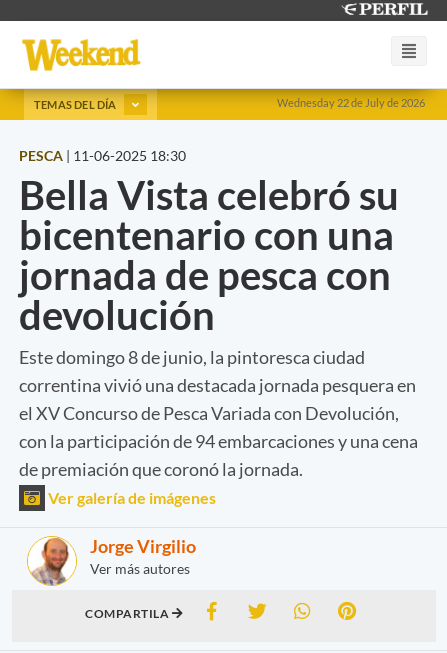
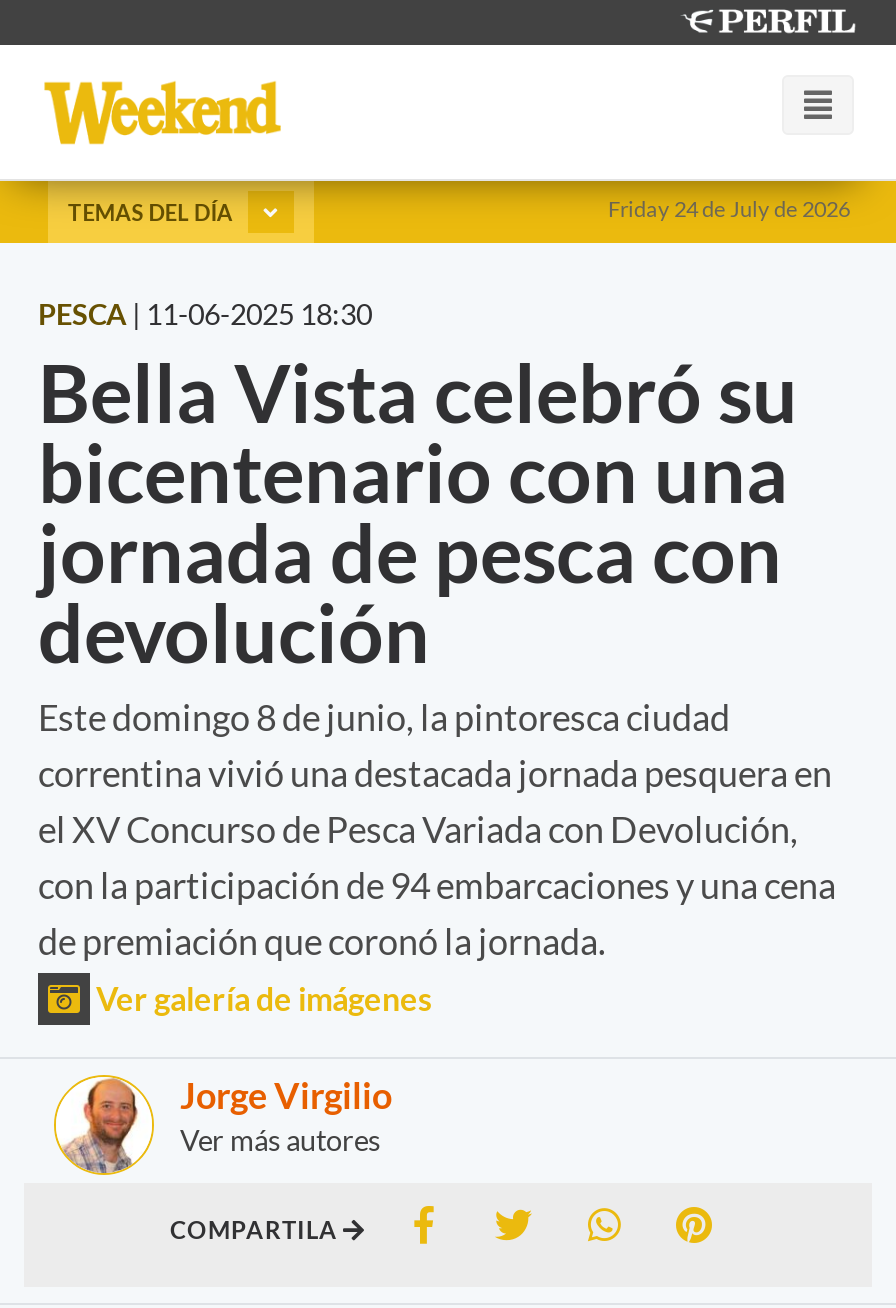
[277,96,425,109] Wednesday 22 de July de 2026 -> [608,195,850,221] Friday 24 de July de 2026

